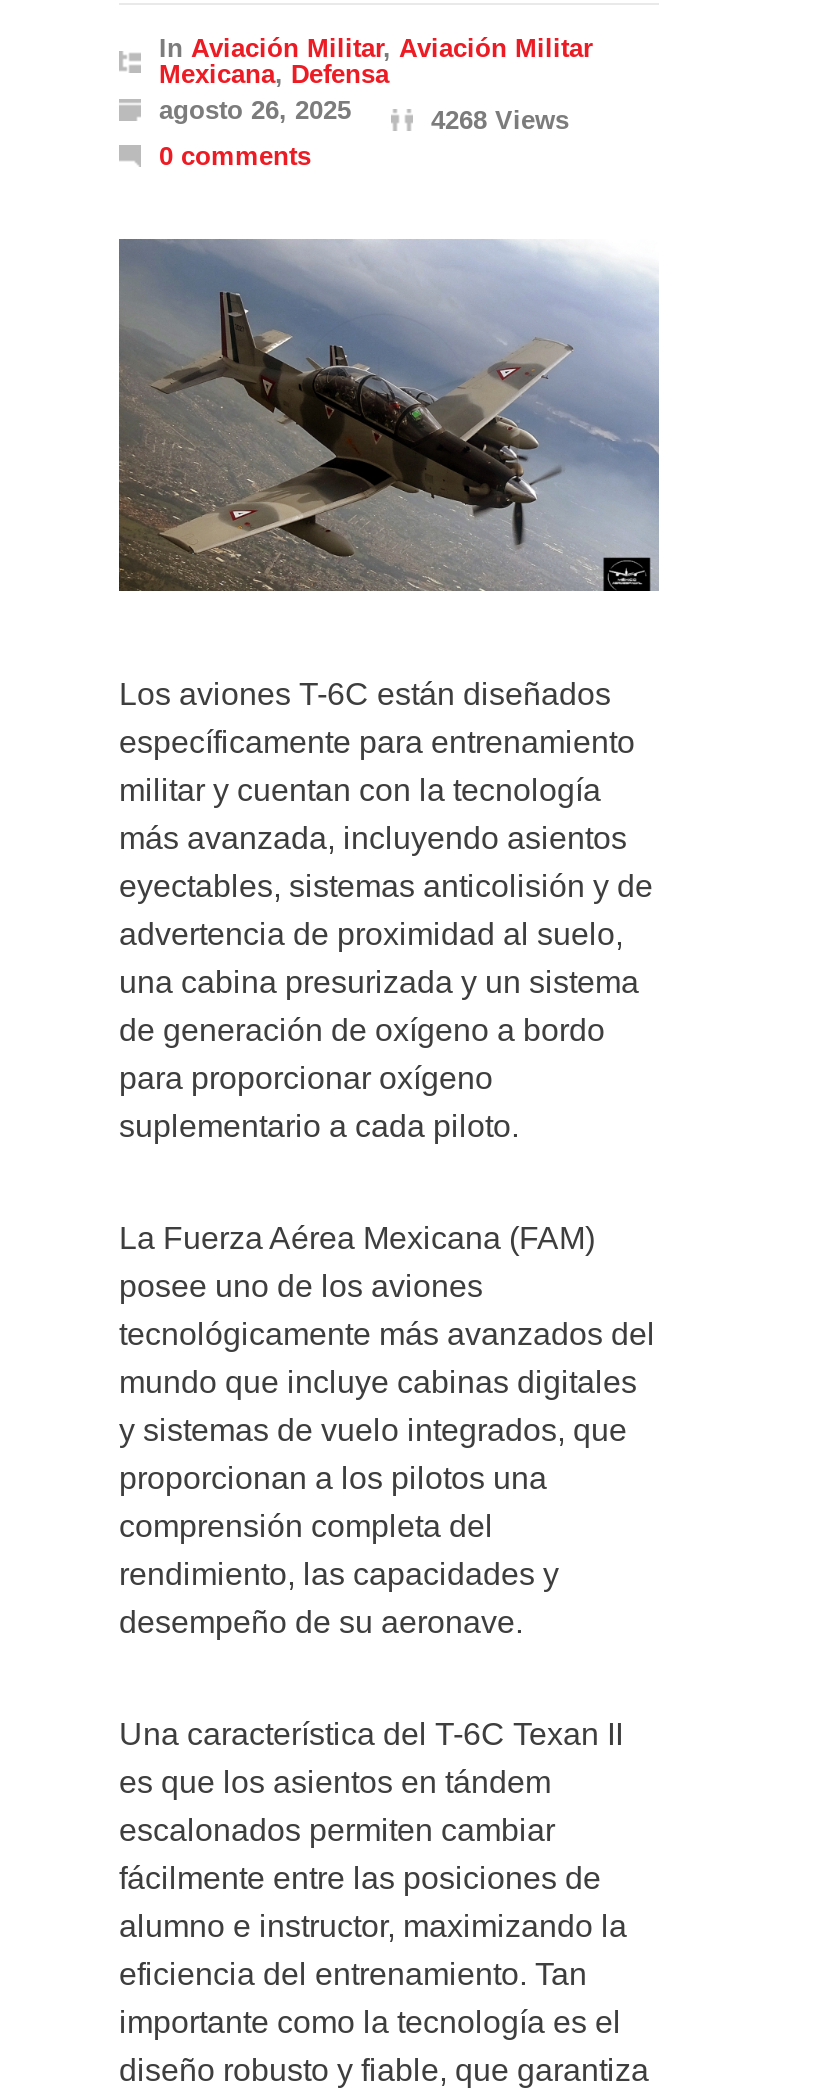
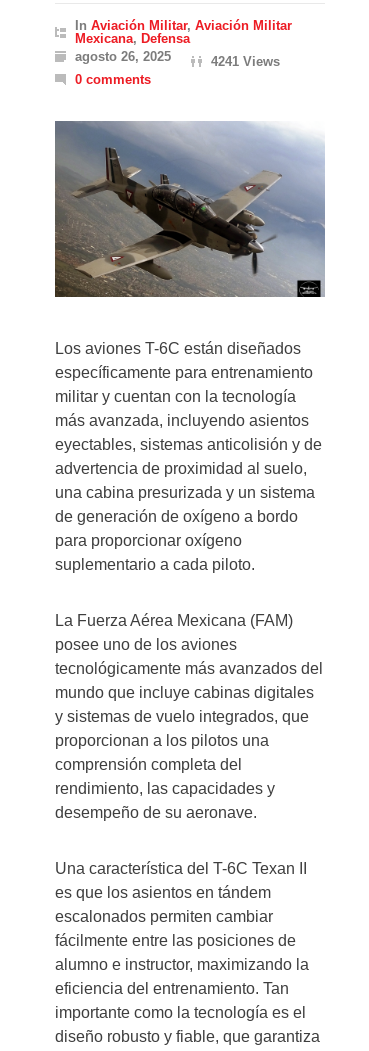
[431,105,569,135] 4268 Views -> [211,54,280,69] 4241 Views

